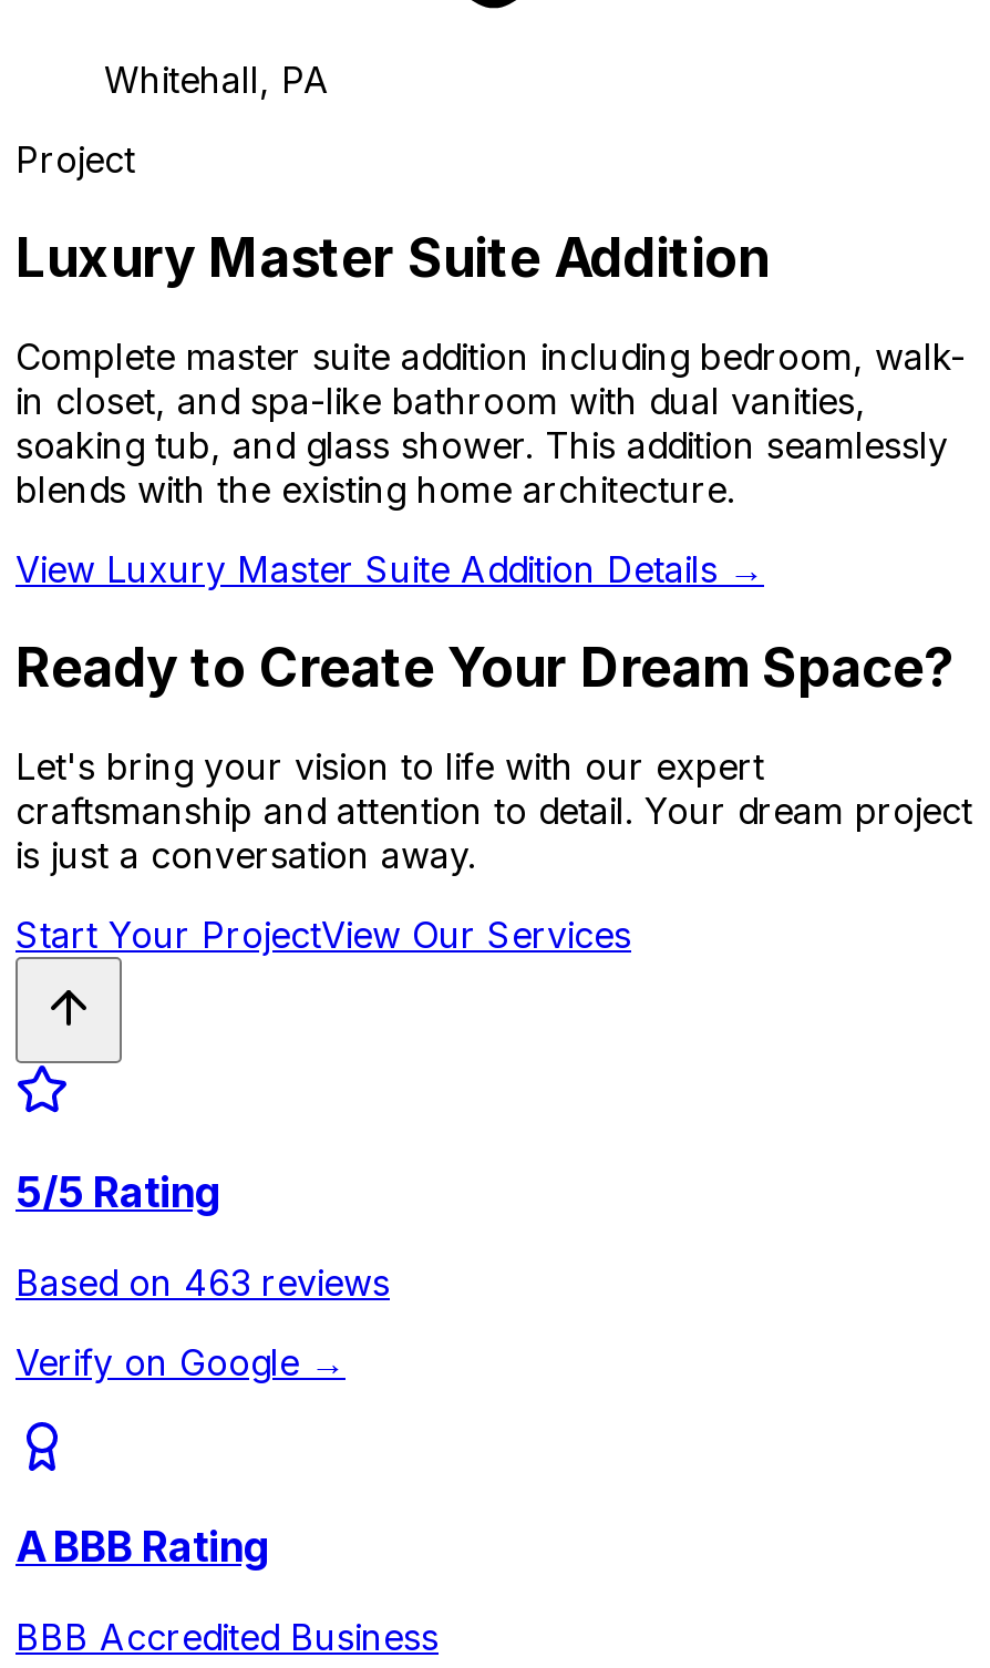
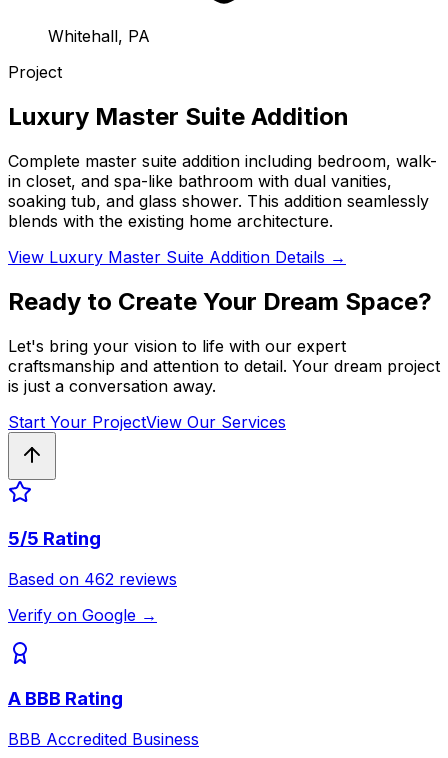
[16,1259,390,1304] Based on 463 reviews -> [8,568,177,588] Based on 462 reviews

